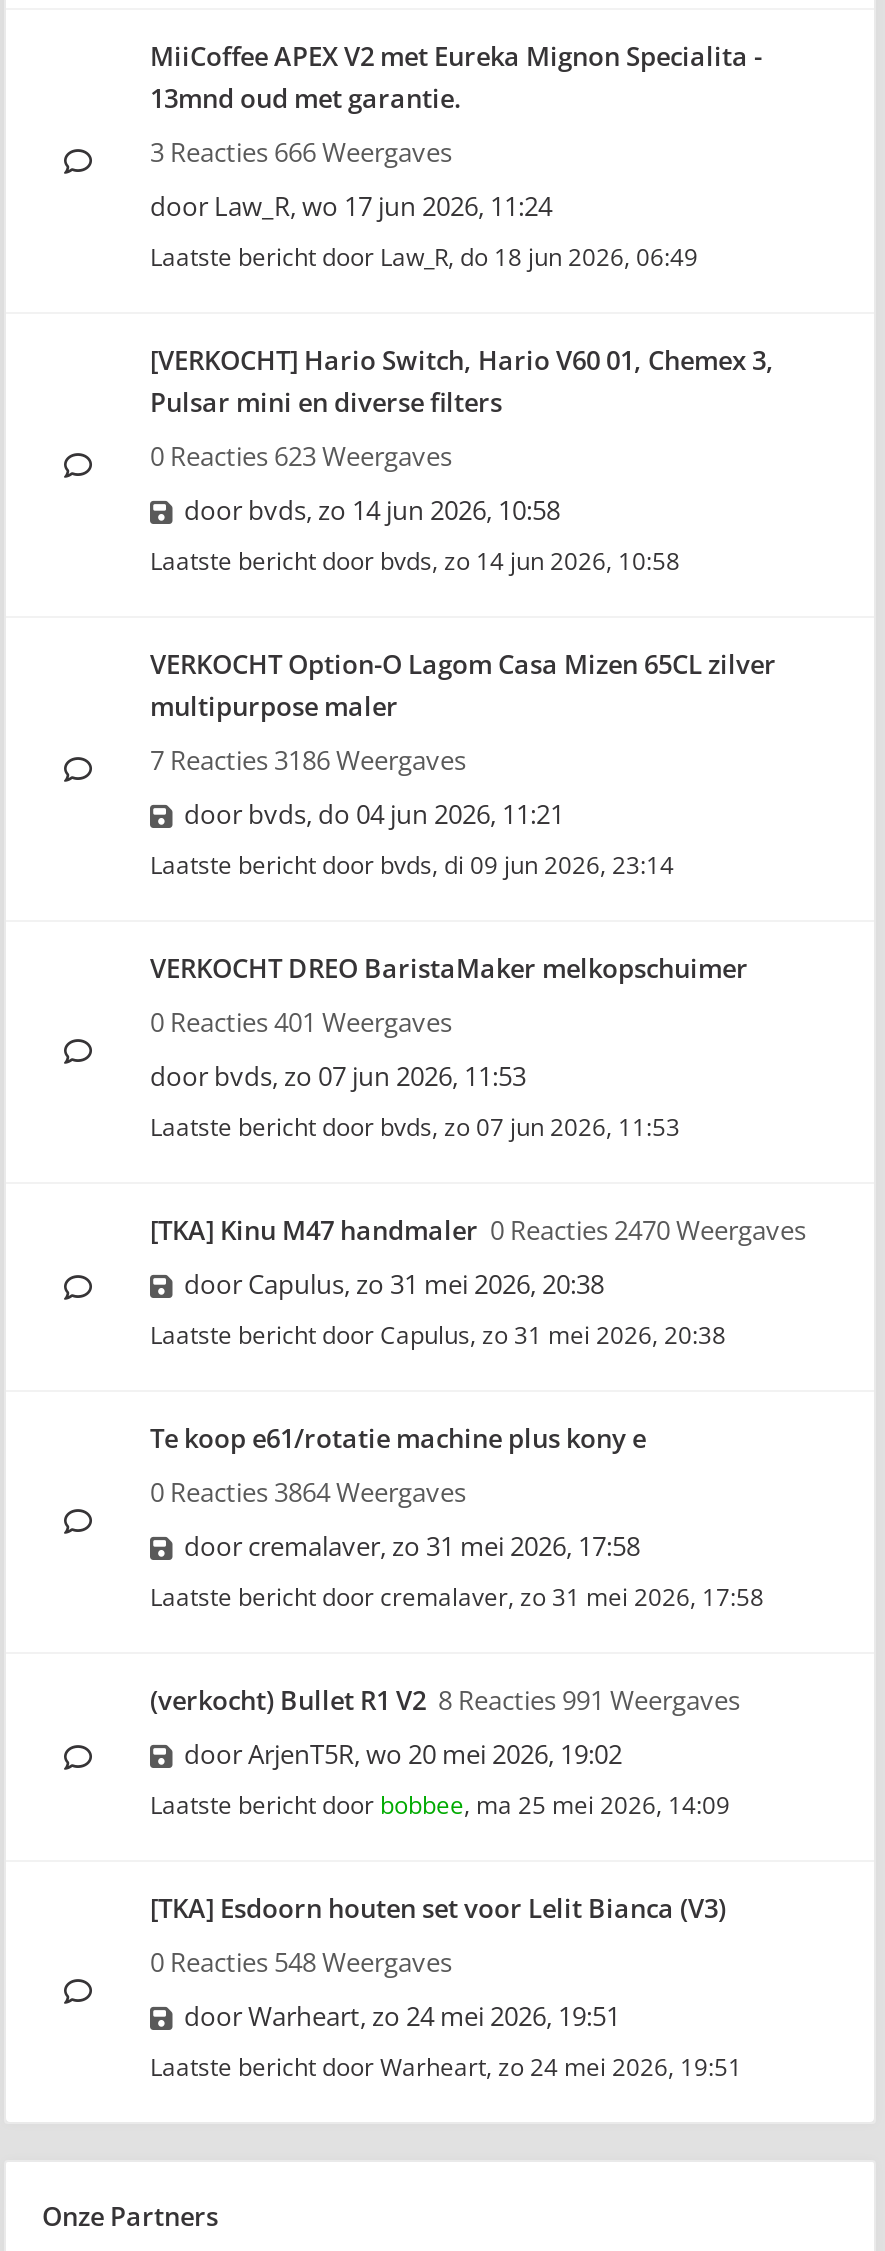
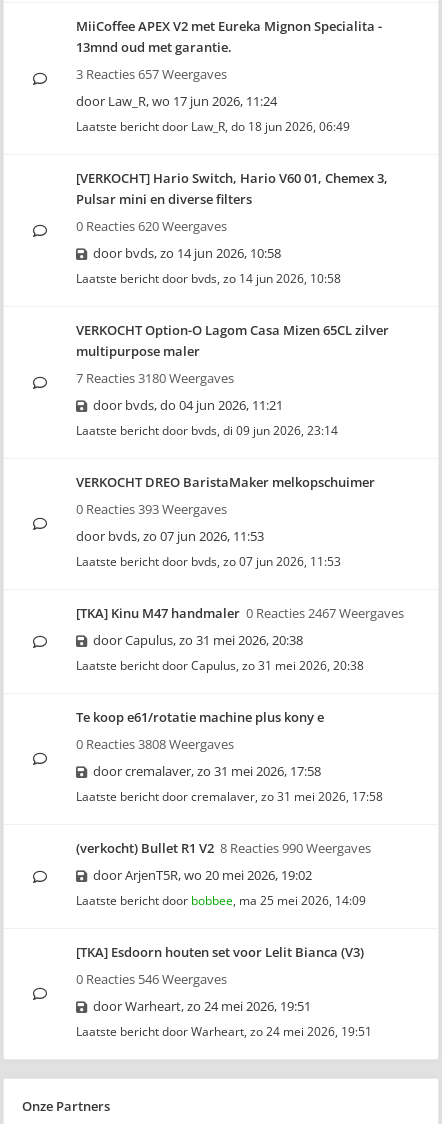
[150,134,452,170] 3 Reacties 666 Weergaves -> [76,65,227,83] 3 Reacties 657 Weergaves
[150,438,452,474] 0 Reacties 623 Weergaves -> [76,217,227,235] 0 Reacties 620 Weergaves
[150,742,466,778] 7 Reacties 3186 Weergaves -> [76,369,234,387] 7 Reacties 3180 Weergaves
[150,1004,452,1040] 0 Reacties 401 Weergaves -> [76,500,227,518] 0 Reacties 393 Weergaves
[150,1212,806,1248] [TKA] Kinu M47 handmaler 0 Reacties 2470 Weergaves -> [76,604,404,622] [TKA] Kinu M47 handmaler 0 Reacties 2467 Weergaves
[150,1474,466,1510] 0 Reacties 3864 Weergaves -> [76,735,234,753] 0 Reacties 3808 Weergaves
[150,1682,740,1718] (verkocht) Bullet R1 V2 8 Reacties 991 Weergaves -> [76,839,371,857] (verkocht) Bullet R1 V2 8 Reacties 990 Weergaves
[150,1944,452,1980] 0 Reacties 548 Weergaves -> [76,970,227,988] 0 Reacties 546 Weergaves

